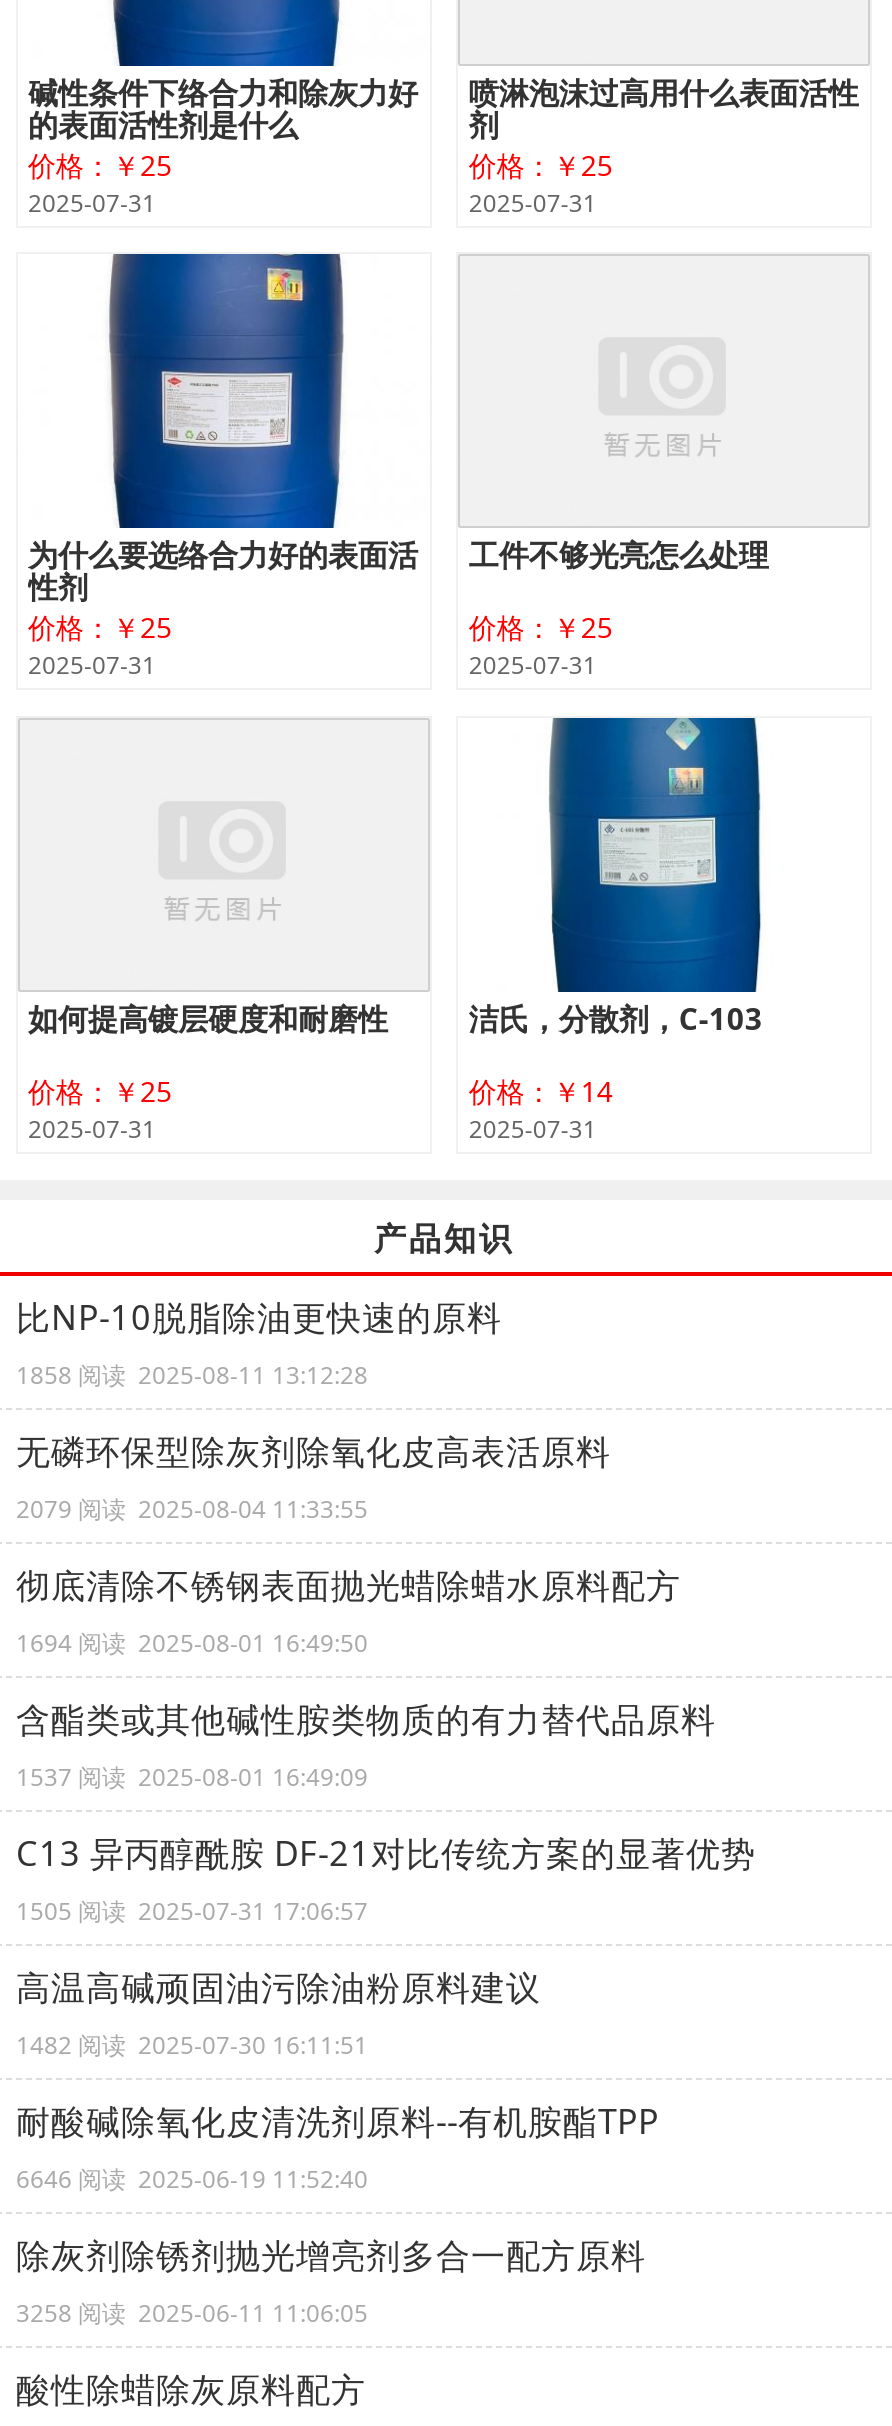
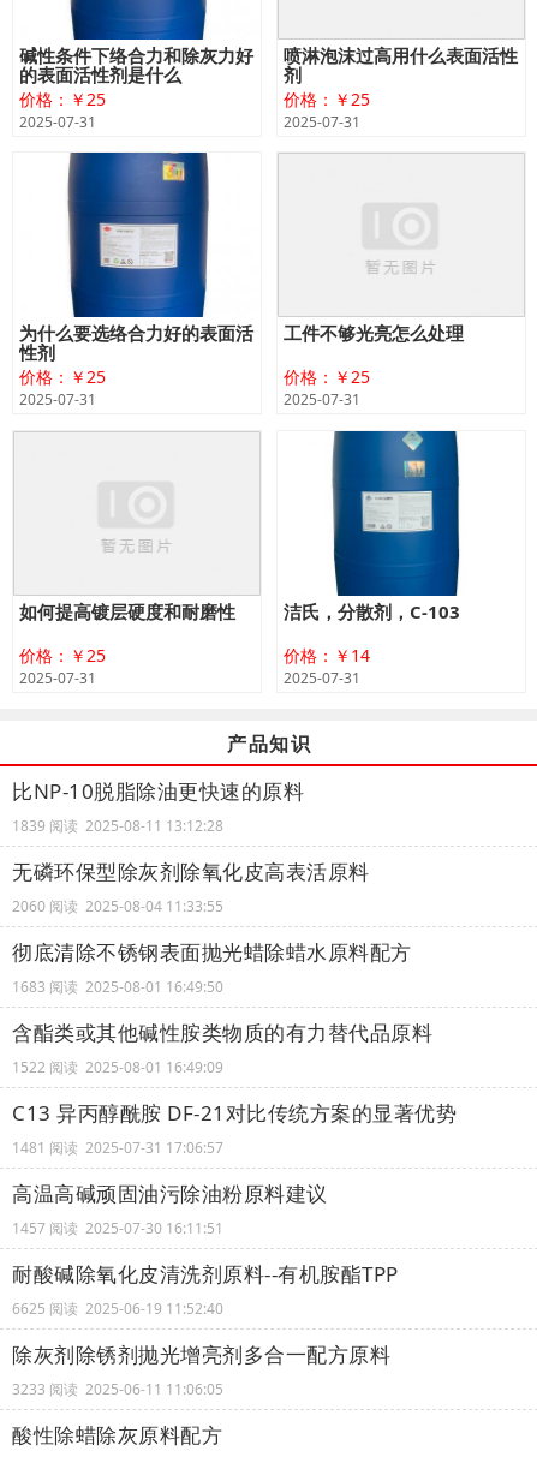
[16,1358,368,1392] 1858 阅读 2025-08-11 13:12:28 -> [12,816,223,836] 1839 阅读 2025-08-11 13:12:28
[16,1492,368,1526] 2079 阅读 2025-08-04 11:33:55 -> [12,896,223,917] 2060 阅读 2025-08-04 11:33:55
[16,1626,368,1660] 1694 阅读 2025-08-01 16:49:50 -> [12,977,223,997] 1683 阅读 2025-08-01 16:49:50
[16,1760,368,1794] 1537 阅读 2025-08-01 16:49:09 -> [12,1057,223,1078] 1522 阅读 2025-08-01 16:49:09
[16,1894,368,1928] 1505 阅读 2025-07-31 17:06:57 -> [12,1138,223,1158] 1481 阅读 2025-07-31 17:06:57
[16,2028,368,2062] 1482 阅读 2025-07-30 16:11:51 -> [12,1218,223,1239] 1457 阅读 2025-07-30 16:11:51
[16,2162,368,2196] 6646 阅读 2025-06-19 11:52:40 -> [12,1299,223,1319] 6625 阅读 2025-06-19 11:52:40
[16,2296,368,2330] 3258 阅读 2025-06-11 11:06:05 -> [12,1379,223,1400] 3233 阅读 2025-06-11 11:06:05

